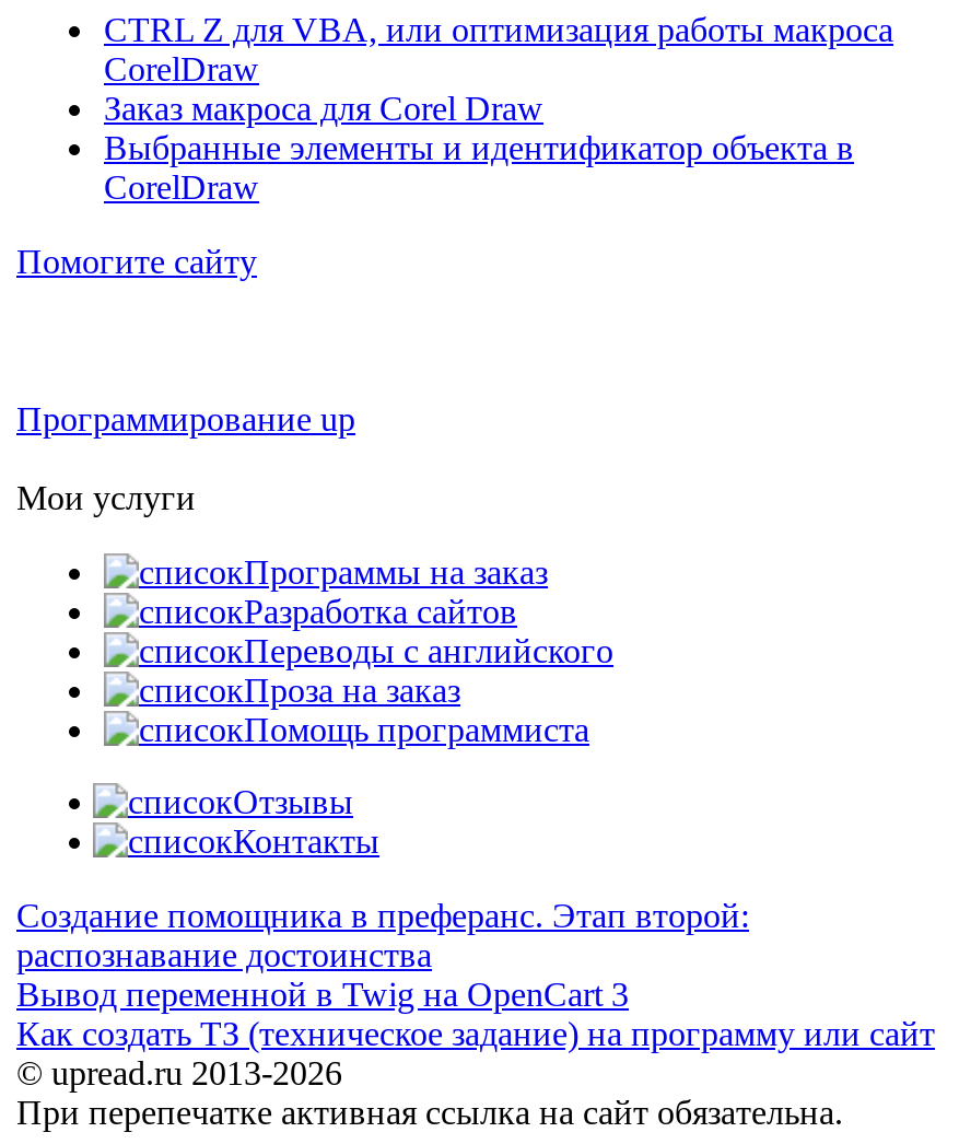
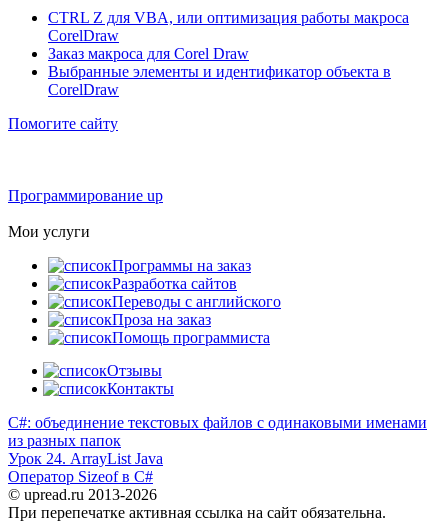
[16,897,935,1052] Создание помощника в преферанс. Этап второй: | распознавание достоинства | Вывод переменной в Twig на OpenCart 3 | Как создать ТЗ (техническое задание) на программу или сайт -> [8,414,427,485] C#: объединение текстовых файлов с одинаковыми именами | из разных папок | Урок 24. ArrayList Java | Оператор Sizeof в C#

